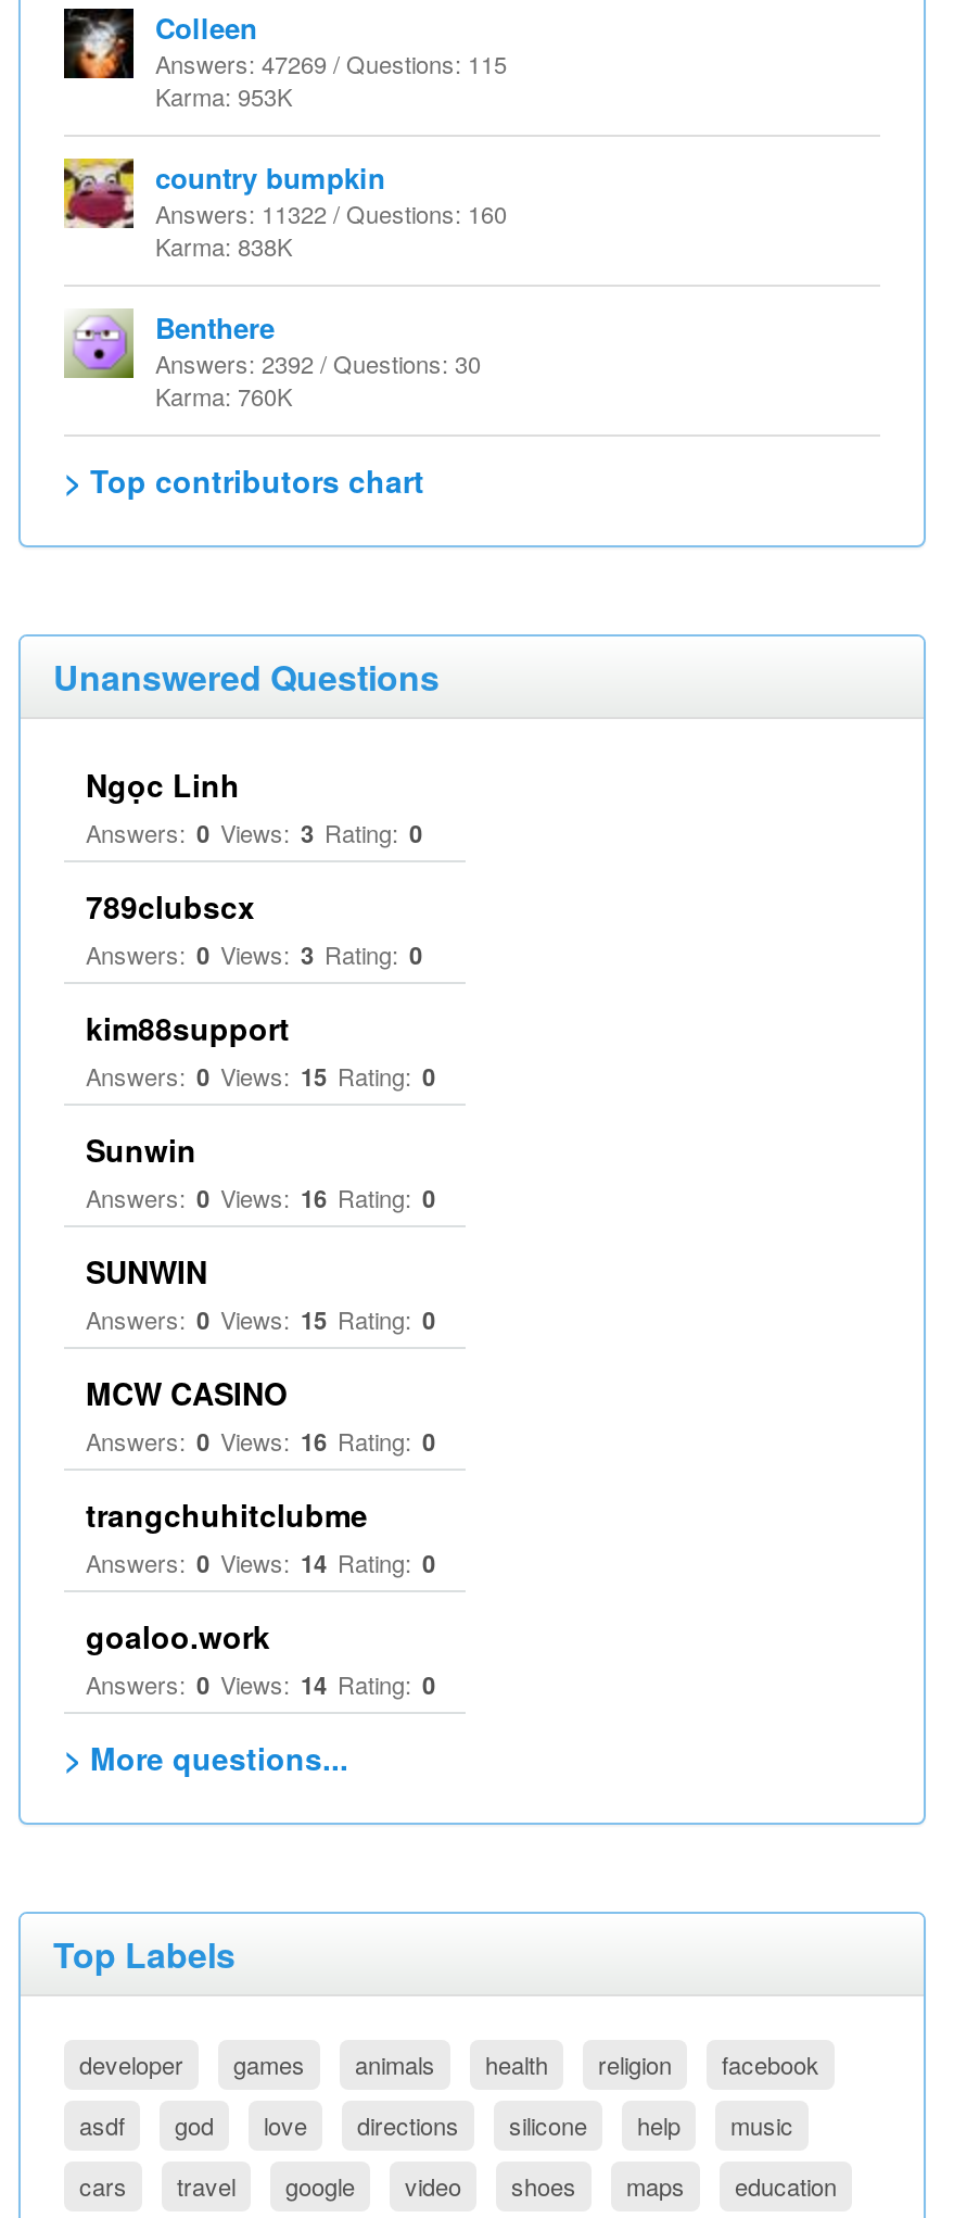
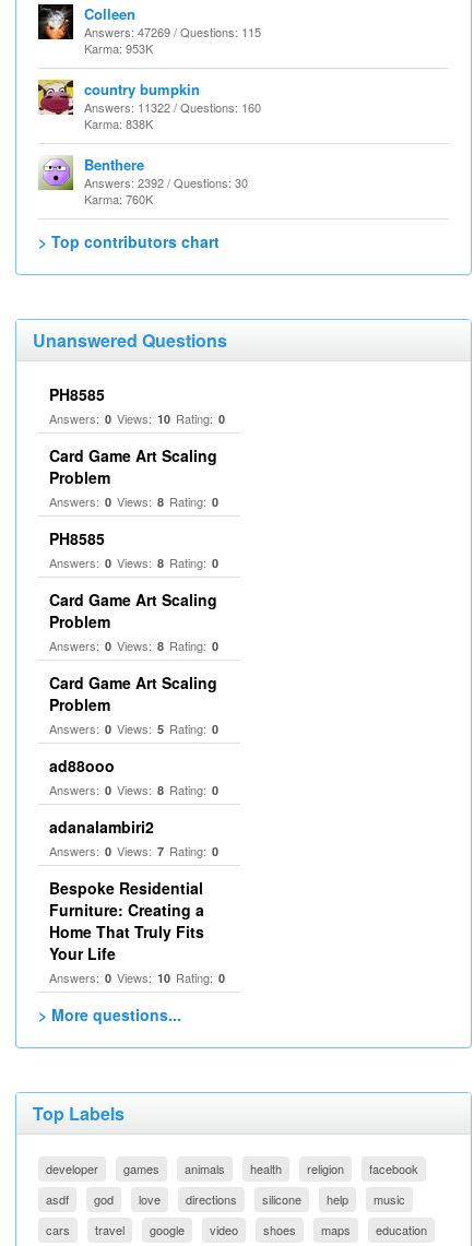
[86,763,422,849] Ngọc Linh | Answers: 0 Views: 3 Rating: 0 -> [49,383,225,427] PH8585 | Answers: 0 Views: 10 Rating: 0
[86,884,422,971] 789clubscx | Answers: 0 Views: 3 Rating: 0 -> [49,444,218,510] Card Game Art Scaling | Problem | Answers: 0 Views: 8 Rating: 0
[86,1006,435,1093] kim88support | Answers: 0 Views: 15 Rating: 0 -> [49,527,218,571] PH8585 | Answers: 0 Views: 8 Rating: 0
[86,1127,435,1214] Sunwin | Answers: 0 Views: 16 Rating: 0 -> [49,589,218,654] Card Game Art Scaling | Problem | Answers: 0 Views: 8 Rating: 0
[86,1249,435,1336] SUNWIN | Answers: 0 Views: 15 Rating: 0 -> [49,672,218,737] Card Game Art Scaling | Problem | Answers: 0 Views: 5 Rating: 0
[86,1371,435,1458] MCW CASINO | Answers: 0 Views: 16 Rating: 0 -> [49,755,218,798] ad88ooo | Answers: 0 Views: 8 Rating: 0
[86,1492,435,1579] trangchuhitclubme | Answers: 0 Views: 14 Rating: 0 -> [49,816,218,859] adanalambiri2 | Answers: 0 Views: 7 Rating: 0
[86,1614,435,1701] goaloo.work | Answers: 0 Views: 14 Rating: 0 -> [49,877,225,986] Bespoke Residential | Furniture: Creating a | Home That Truly Fits | Your Life | Answers: 0 Views: 10 Rating: 0

